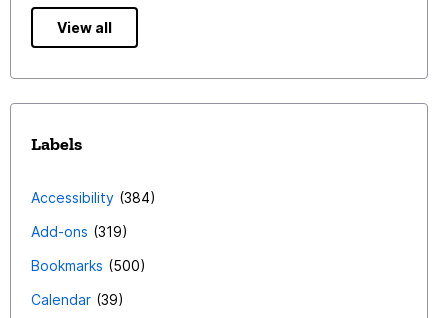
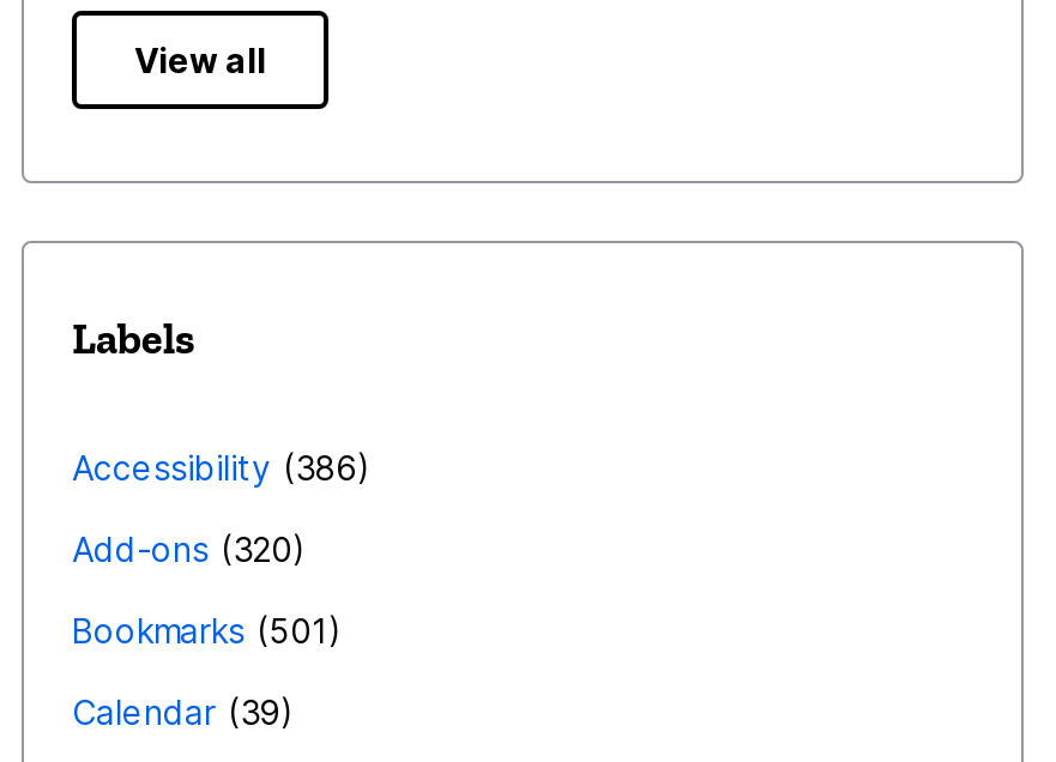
[31,189,150,206] Accessibility 384 -> [72,448,357,489] Accessibility 386
[31,223,122,240] Add-ons 319 -> [72,529,292,570] Add-ons 320
[31,257,140,274] Bookmarks 500 -> [72,611,328,652] Bookmarks 501

